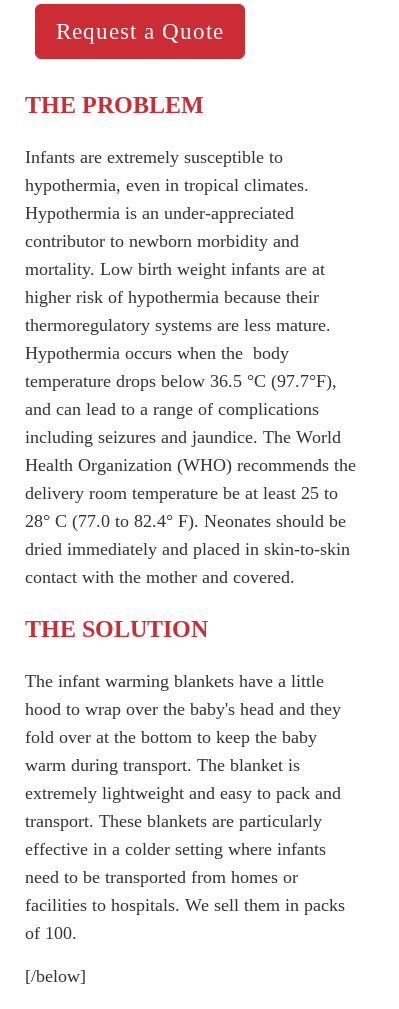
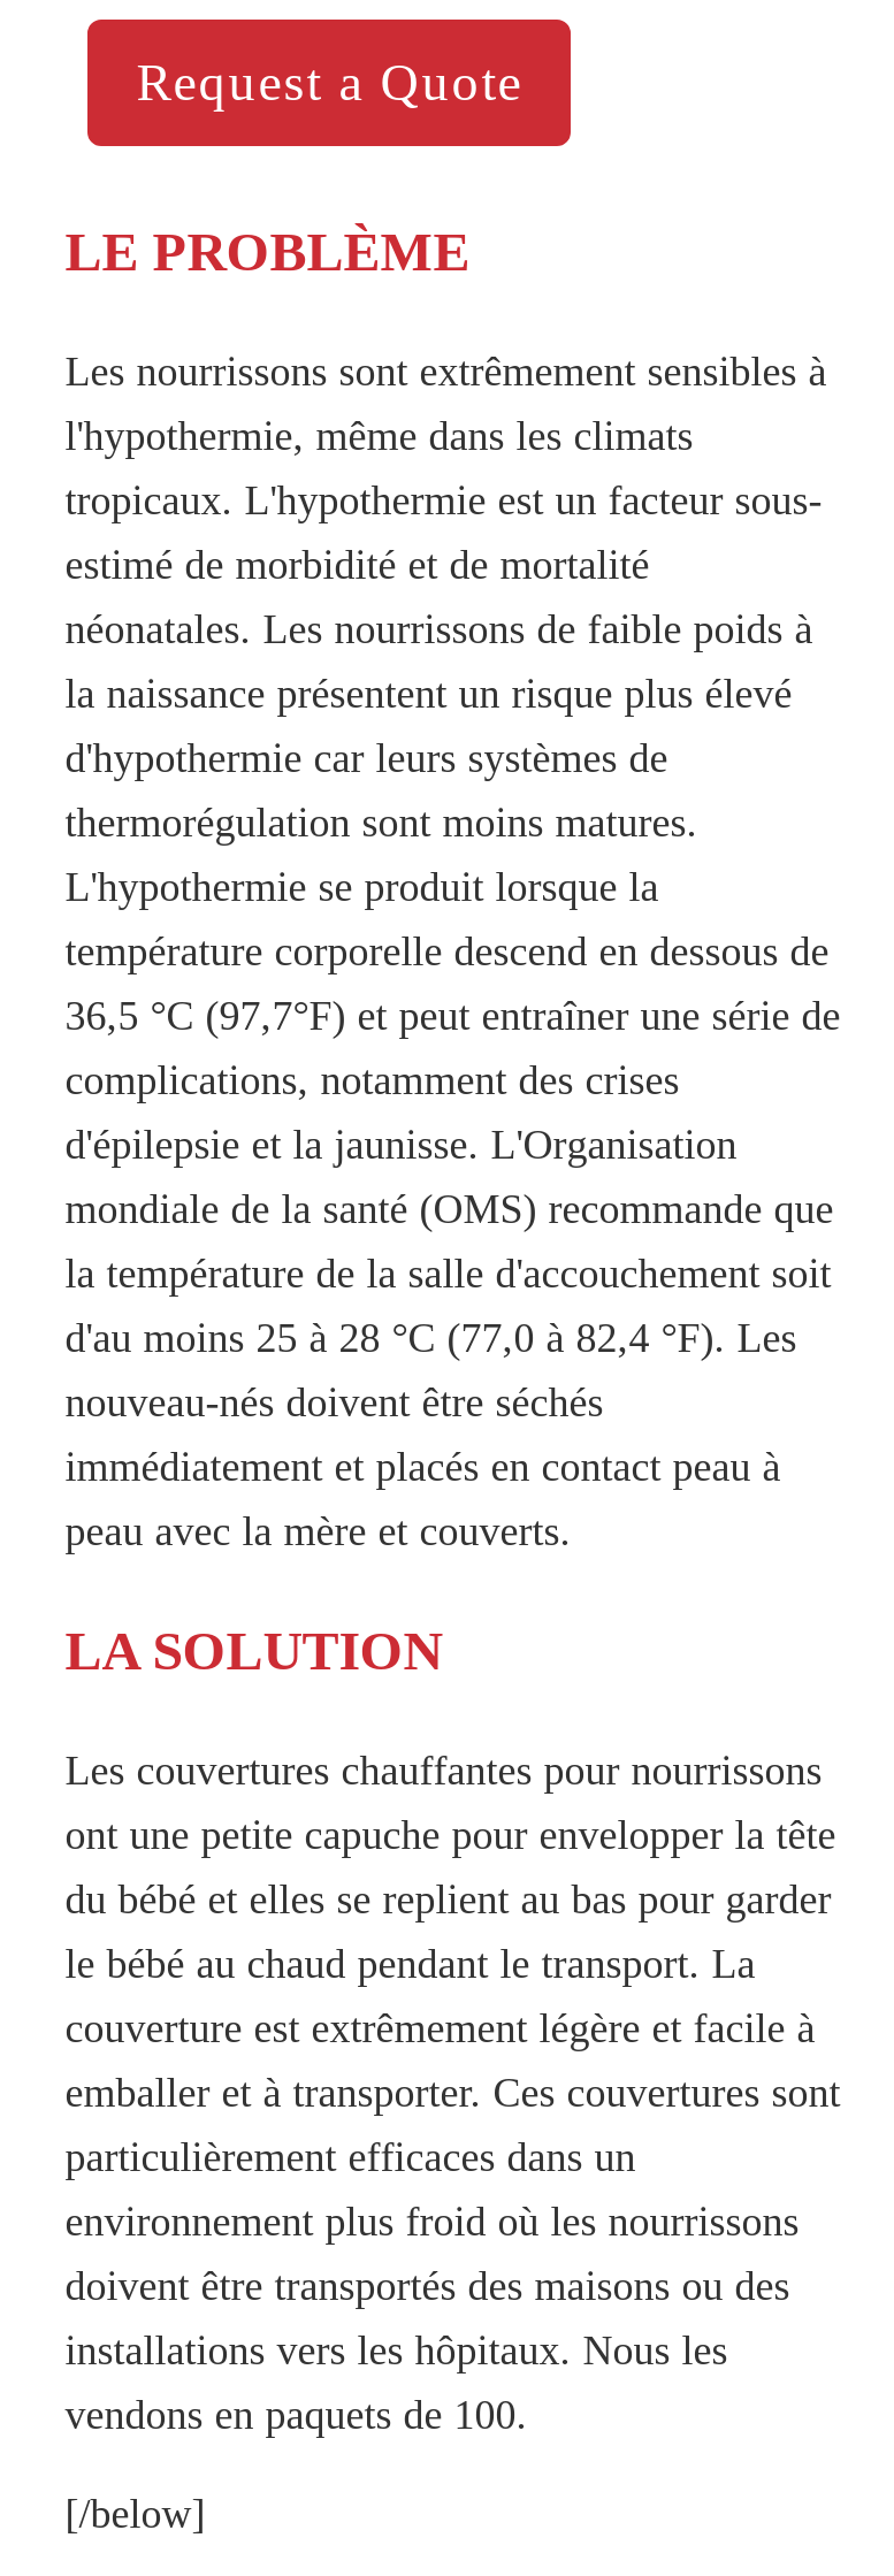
[25,92,204,118] THE PROBLEM -> [65,222,470,282] LE PROBLÈME
[25,147,356,587] Infants are extremely susceptible to | hypothermia, even in tropical climates. | Hypothermia is an under-appreciated | contributor to newborn morbidity and | mortality. Low birth weight infants are at | higher risk of hypothermia because their | thermoregulatory systems are less mature. | Hypothermia occurs when the body | temperature drops below 36.5 °C (97.7°F), | and can lead to a range of complications | including seizures and jaundice. The World | Health Organization (WHO) recommends the | delivery room temperature be at least 25 to | 28° C (77.0 to 82.4° F). Neonates should be | dried immediately and placed in skin-to-skin | contact with the mother and covered. -> [65,349,840,1555] Les nourrissons sont extrêmement sensibles à | l'hypothermie, même dans les climats | tropicaux. L'hypothermie est un facteur sous- | estimé de morbidité et de mortalité | néonatales. Les nourrissons de faible poids à | la naissance présentent un risque plus élevé | d'hypothermie car leurs systèmes de | thermorégulation sont moins matures. | L'hypothermie se produit lorsque la | température corporelle descend en dessous de | 36,5 °C (97,7°F) et peut entraîner une série de | complications, notamment des crises | d'épilepsie et la jaunisse. L'Organisation | mondiale de la santé (OMS) recommande que | la température de la salle d'accouchement soit | d'au moins 25 à 28 °C (77,0 à 82,4 °F). Les | nouveau-nés doivent être séchés | immédiatement et placés en contact peau à | peau avec la mère et couverts.
[25,616,208,642] THE SOLUTION -> [65,1621,442,1681] LA SOLUTION
[25,671,345,943] The infant warming blankets have a little | hood to wrap over the baby's head and they | fold over at the bottom to keep the baby | warm during transport. The blanket is | extremely lightweight and easy to pack and | transport. These blankets are particularly | effective in a colder setting where infants | need to be transported from homes or | facilities to hospitals. We sell them in packs | of 100. -> [65,1748,840,2438] Les couvertures chauffantes pour nourrissons | ont une petite capuche pour envelopper la tête | du bébé et elles se replient au bas pour garder | le bébé au chaud pendant le transport. La | couverture est extrêmement légère et facile à | emballer et à transporter. Ces couvertures sont | particulièrement efficaces dans un | environnement plus froid où les nourrissons | doivent être transportés des maisons ou des | installations vers les hôpitaux. Nous les | vendons en paquets de 100.

